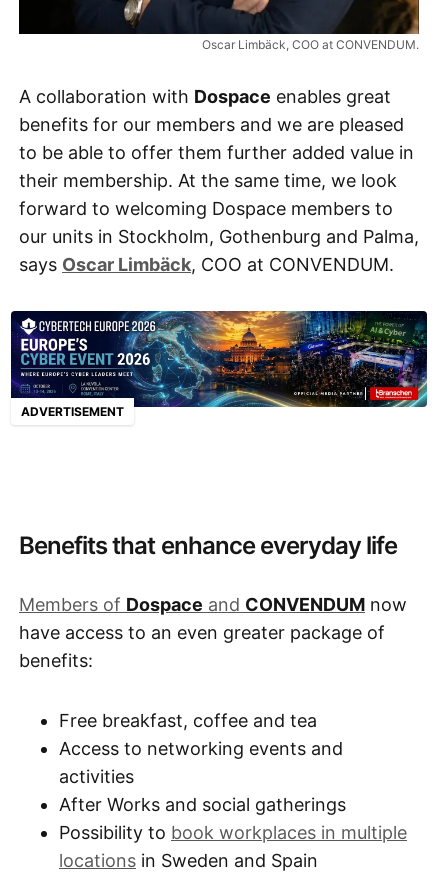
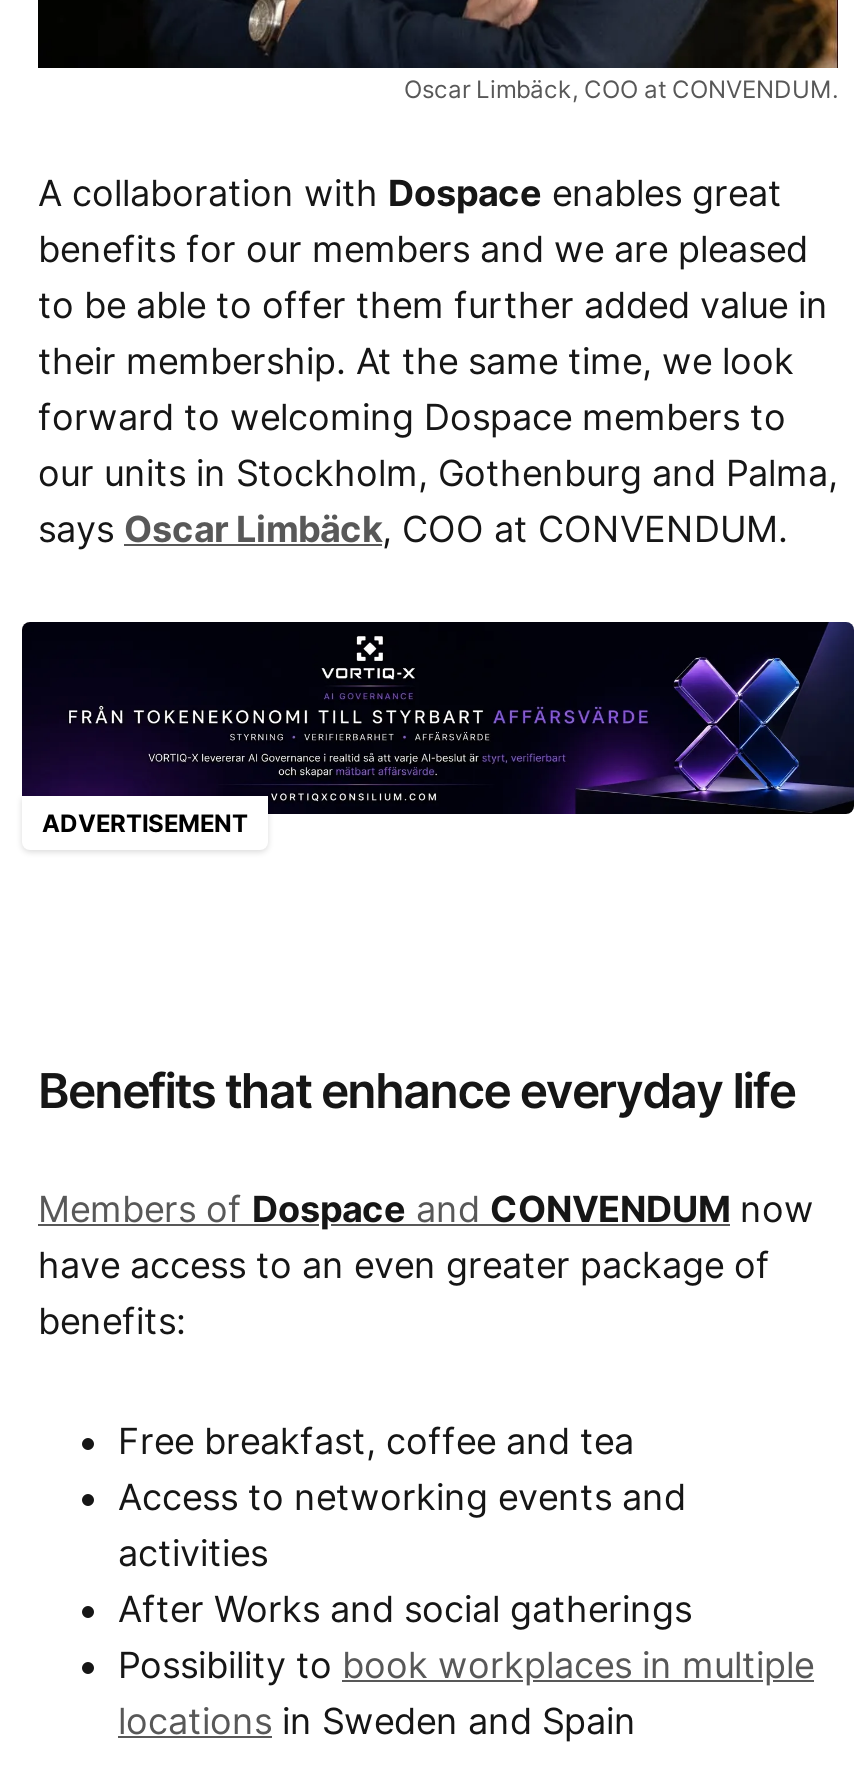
[11,310,428,408] [image] -> [22,620,856,816] [image]

